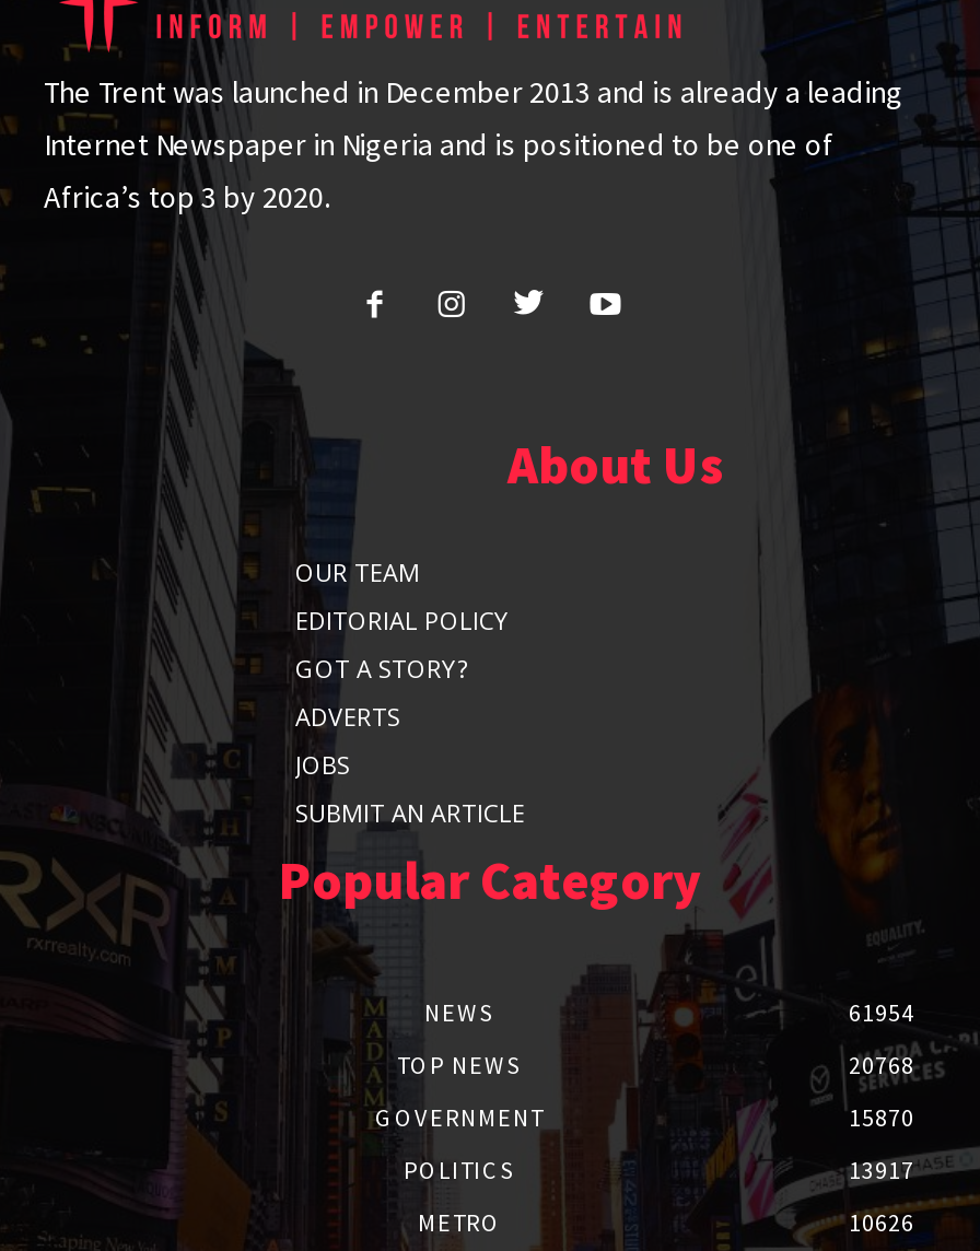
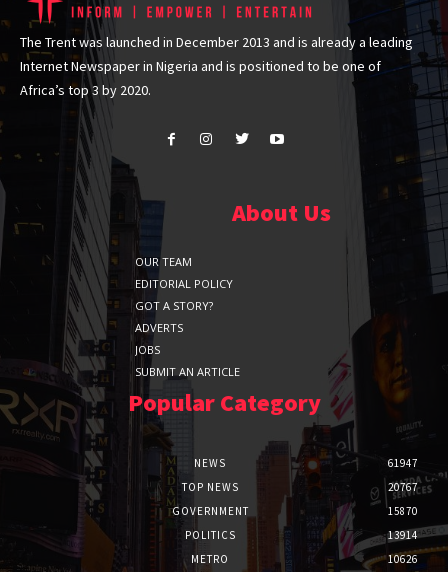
[849,997,914,1028] 61954 -> [388,456,418,470] 61947
[849,1050,914,1080] 20768 -> [388,480,418,494] 20767
[849,1155,914,1185] 13917 -> [388,528,418,542] 13914

